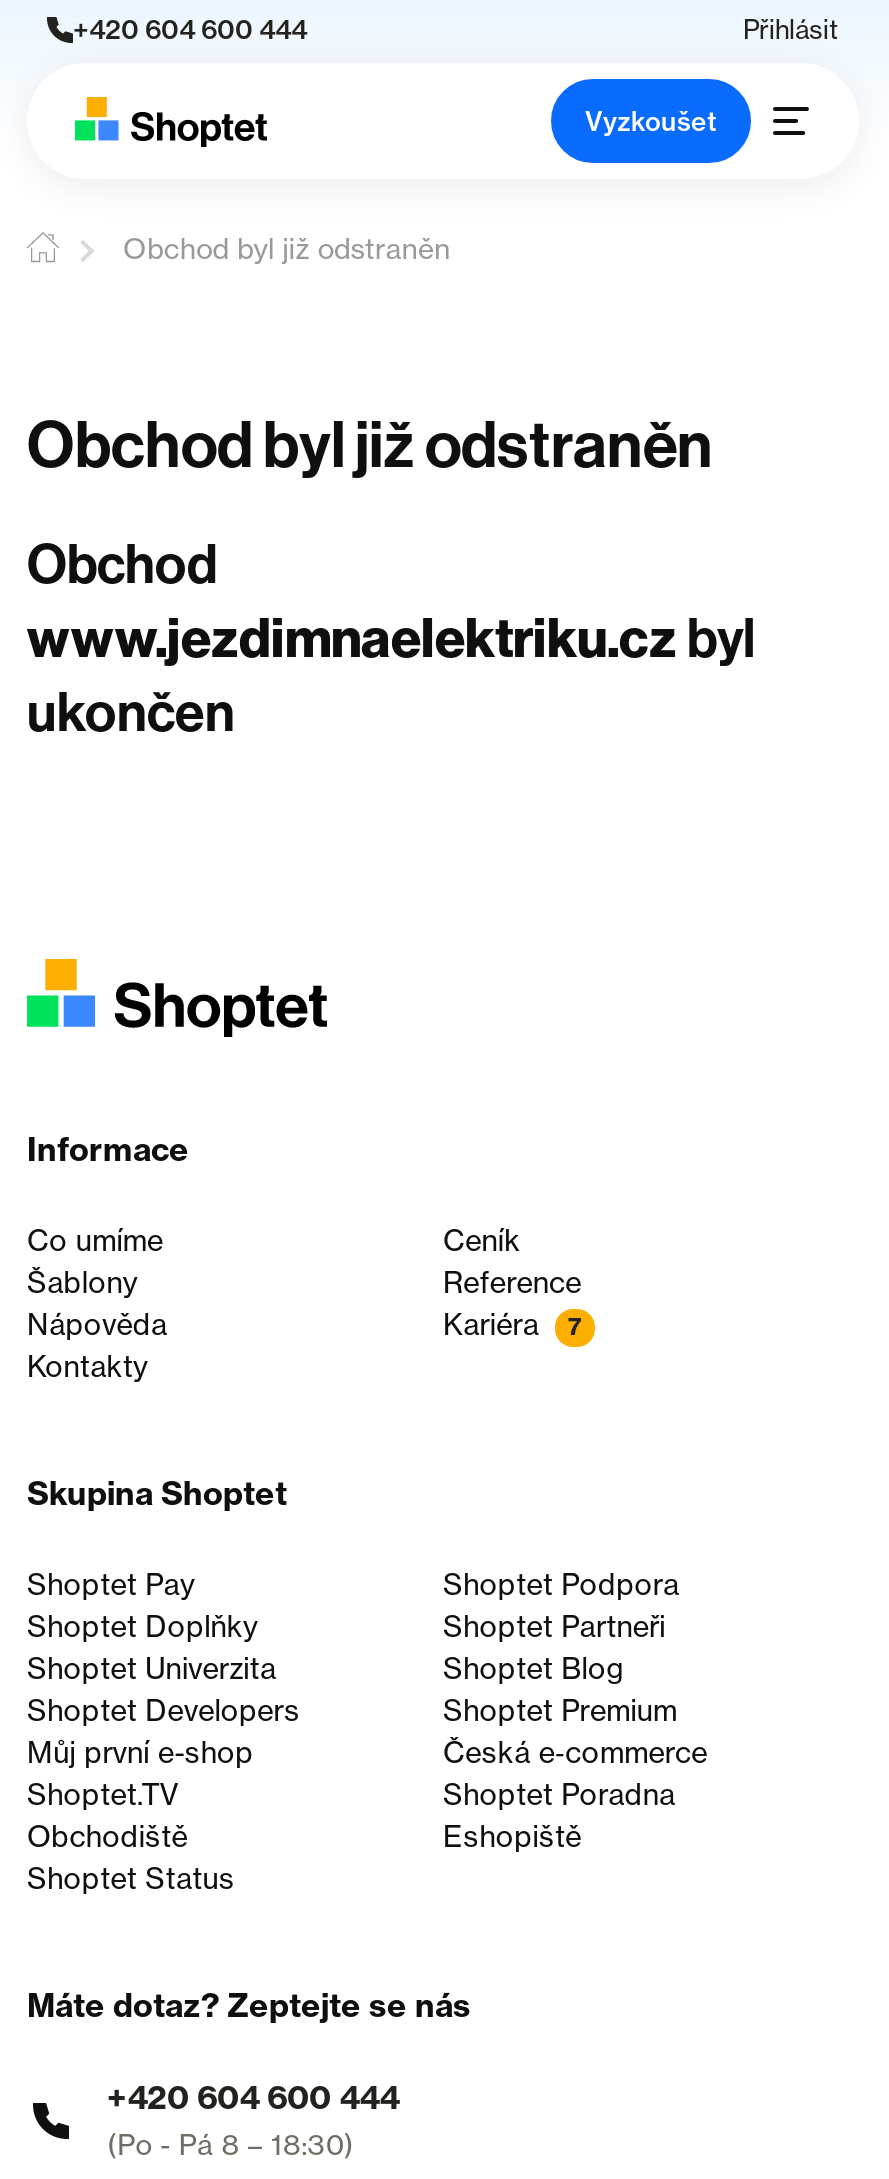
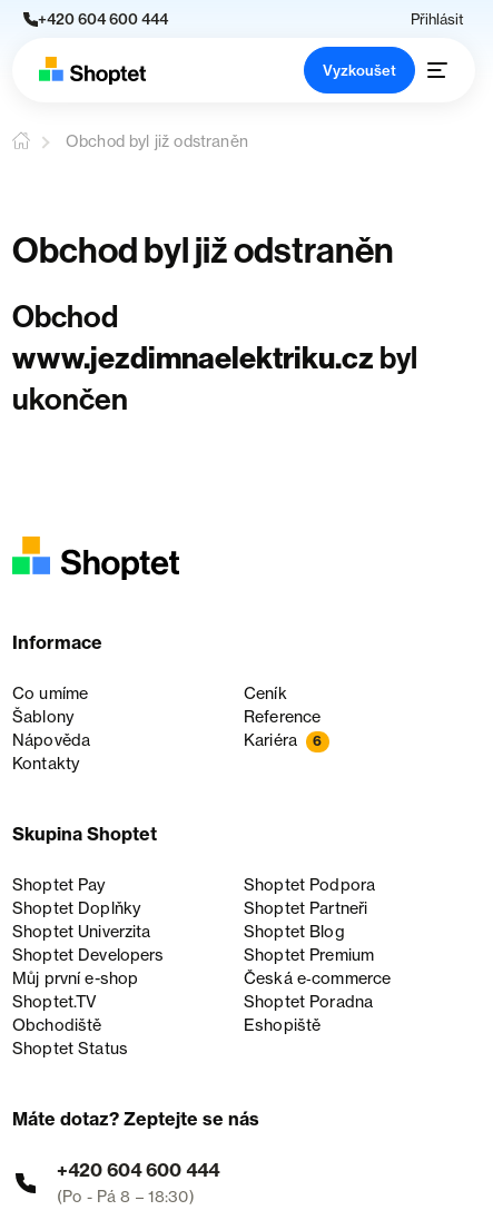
[443,1307,582,1343] Kariéra 7 -> [244,730,322,750] Kariéra 6

